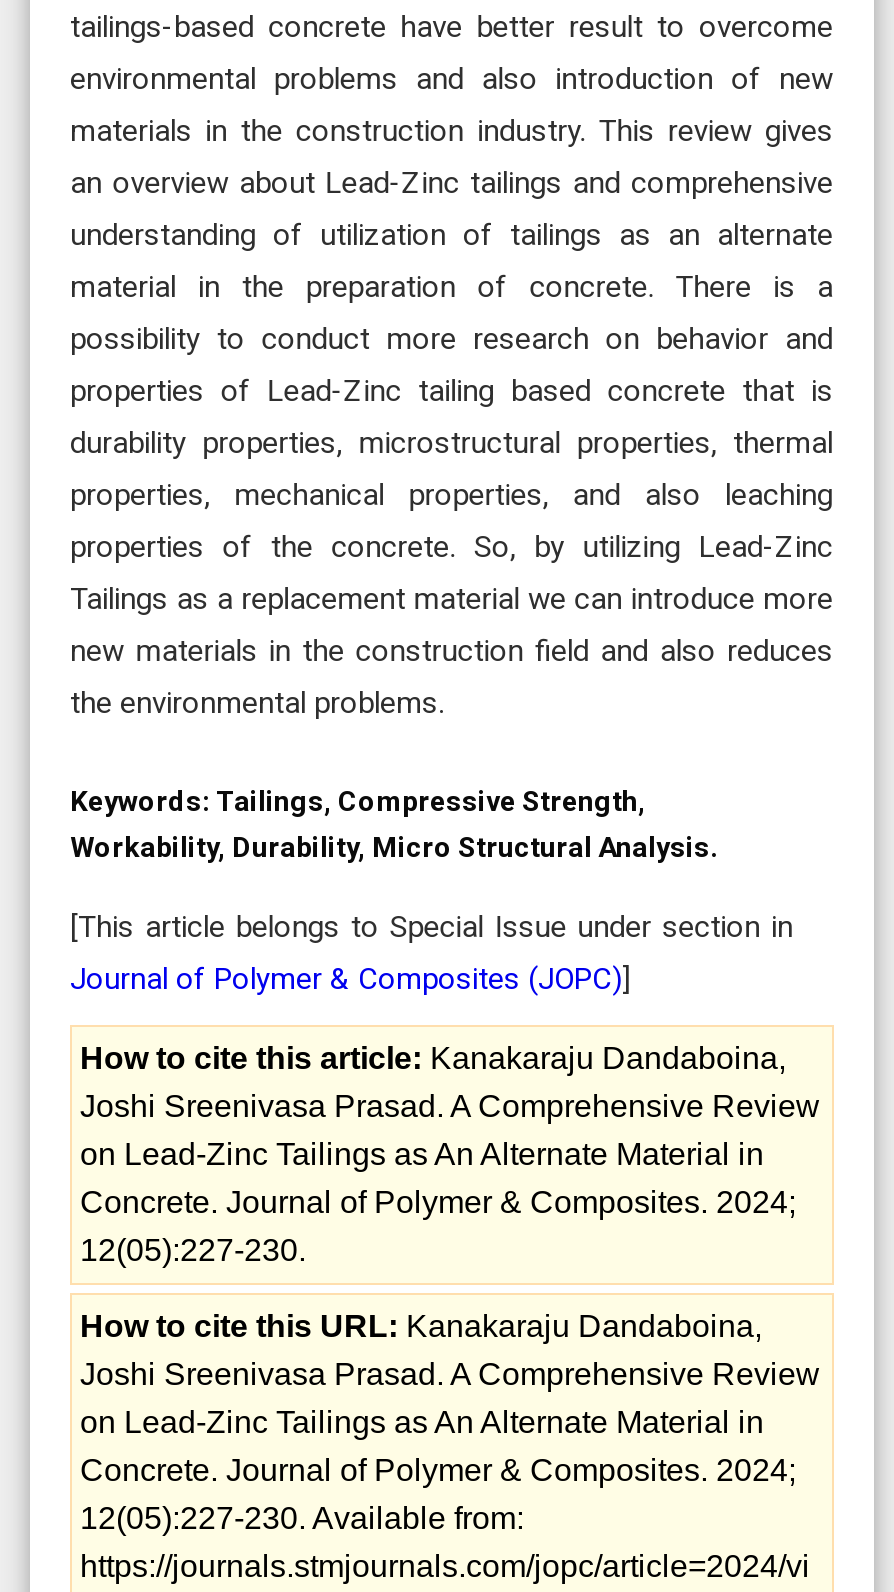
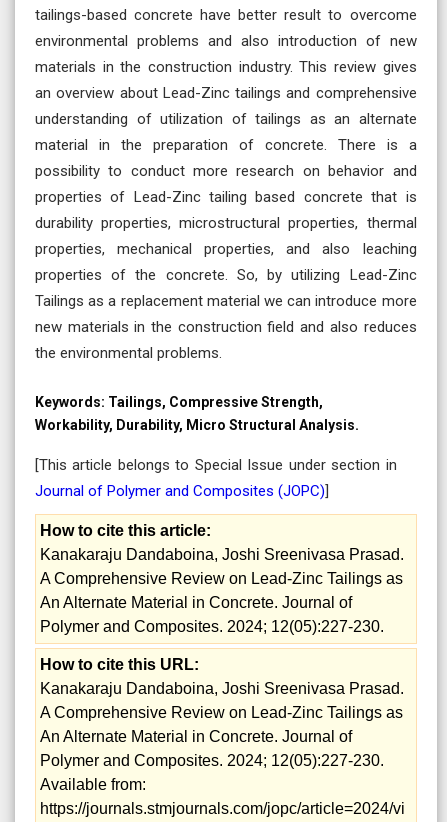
[70,961,630,997] Journal of Polymer & Composites (JOPC)] -> [35,482,329,500] Journal of Polymer and Composites (JOPC)]
[80,1041,820,1267] How to cite this article: Kanakaraju Dandaboina, | Joshi Sreenivasa Prasad. A Comprehensive Review | on Lead-Zinc Tailings as An Alternate Material in | Concrete. Journal of Polymer & Composites. 2024; | 12(05):227-230. -> [40,522,404,635] How to cite this article: | Kanakaraju Dandaboina, Joshi Sreenivasa Prasad. | A Comprehensive Review on Lead-Zinc Tailings as | An Alternate Material in Concrete. Journal of | Polymer and Composites. 2024; 12(05):227-230.
[80,1309,820,1535] How to cite this URL: Kanakaraju Dandaboina, | Joshi Sreenivasa Prasad. A Comprehensive Review | on Lead-Zinc Tailings as An Alternate Material in | Concrete. Journal of Polymer & Composites. 2024; | 12(05):227-230. Available from: -> [40,656,404,793] How to cite this URL: | Kanakaraju Dandaboina, Joshi Sreenivasa Prasad. | A Comprehensive Review on Lead-Zinc Tailings as | An Alternate Material in Concrete. Journal of | Polymer and Composites. 2024; 12(05):227-230. | Available from:

